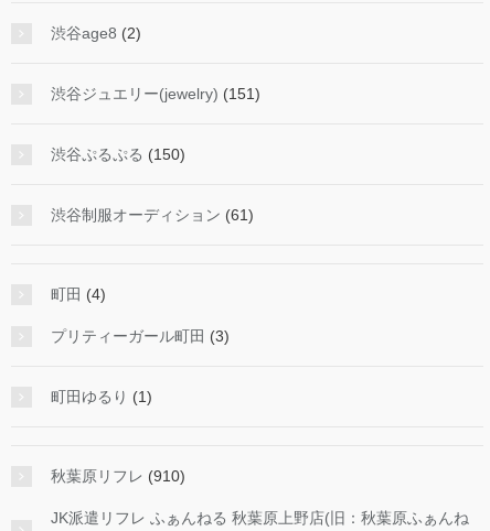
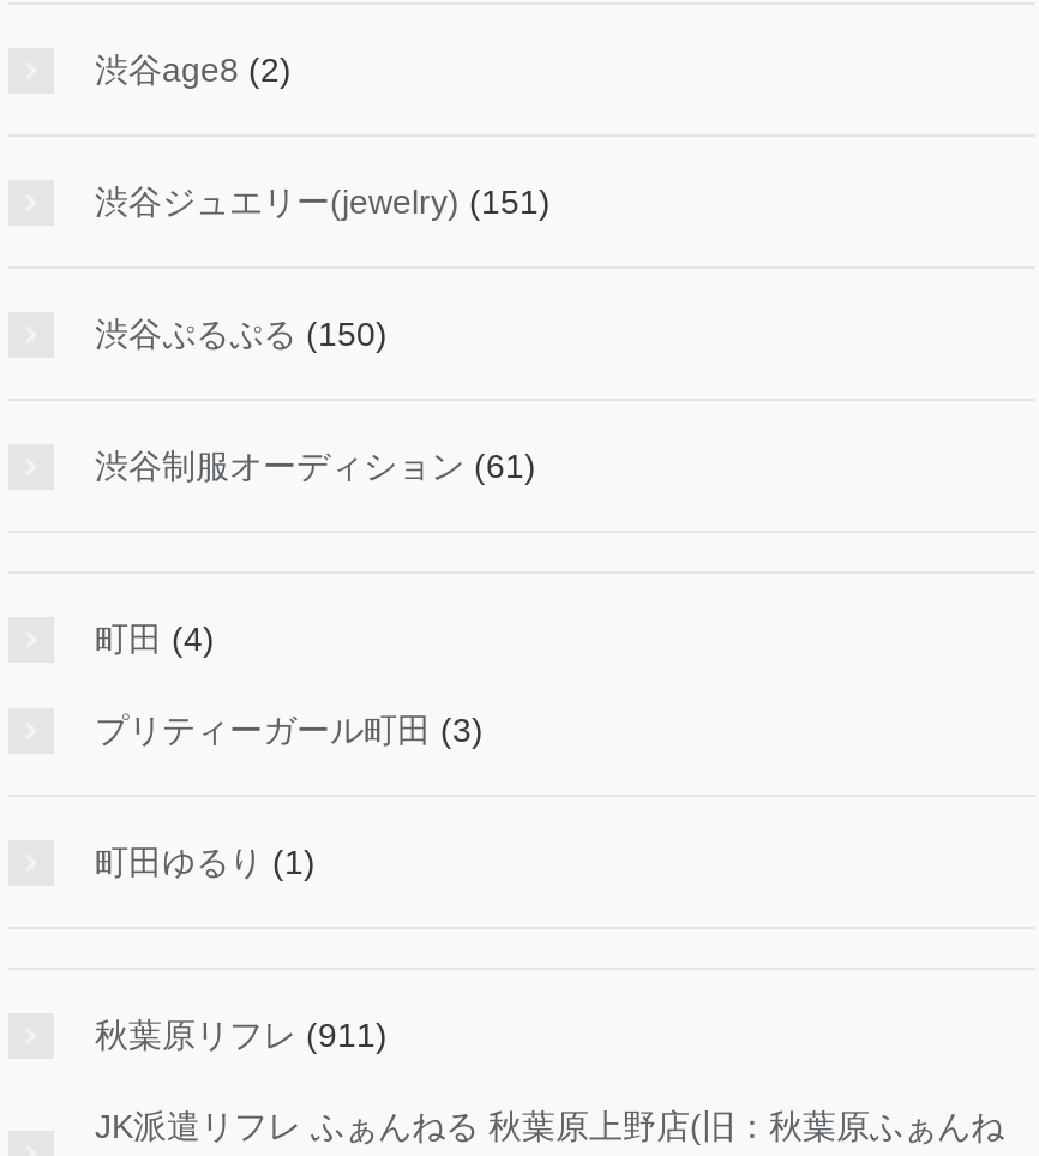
[51,467,185,484] 秋葉原リフレ(910) -> [95,1016,388,1054] 秋葉原リフレ(911)

